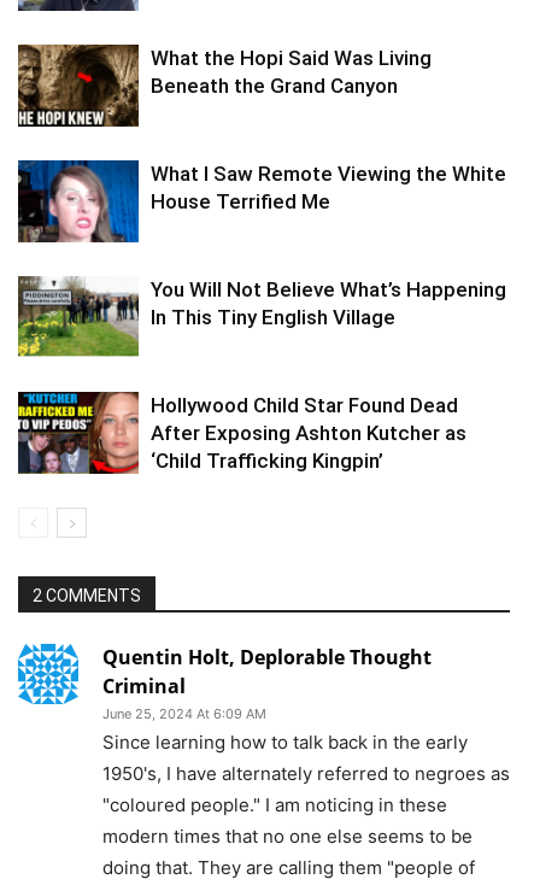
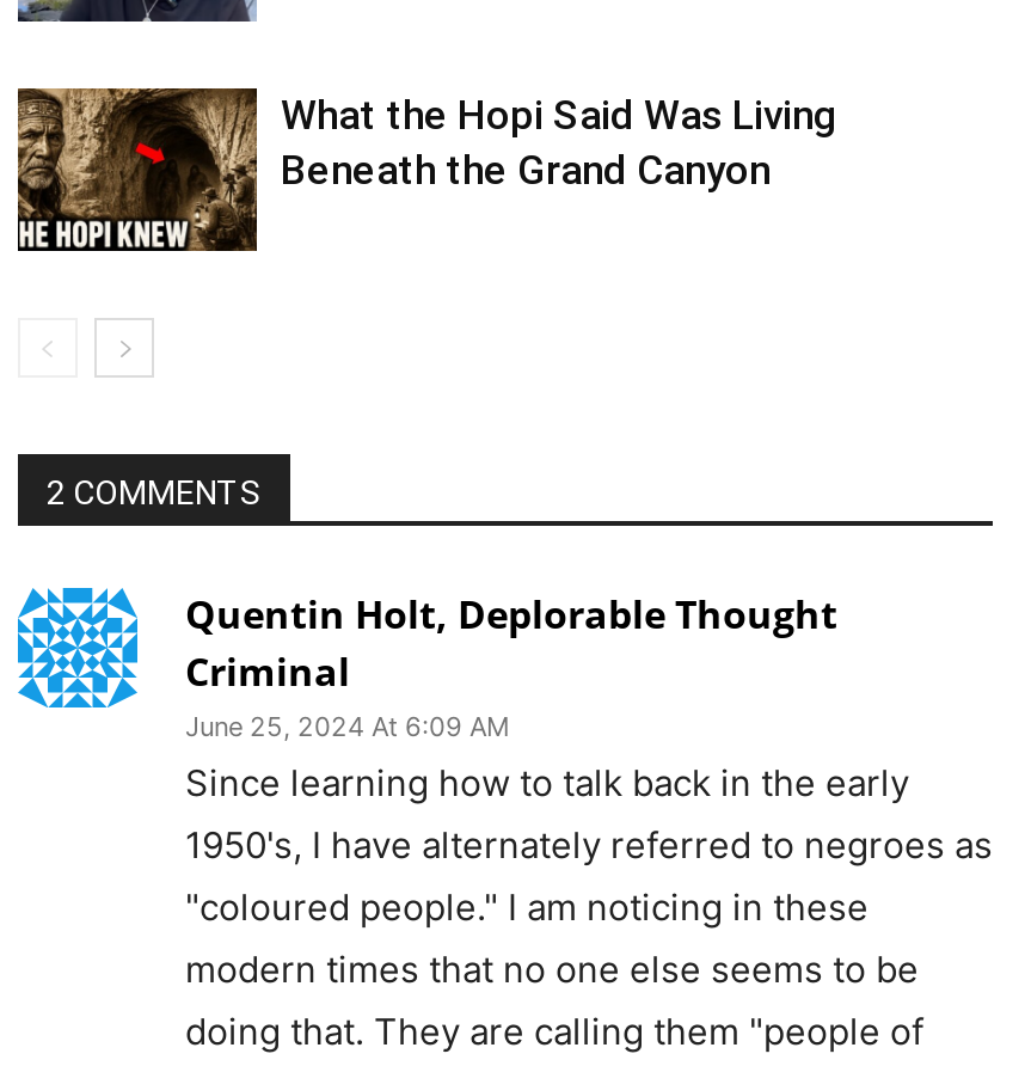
[17,159,506,265] [image] | What I Saw Remote Viewing the White | House Terrified Me -> none
[17,275,506,358] [image] | You Will Not Believe What’s Happening | In This Tiny English Village -> none
[17,391,466,475] [image] | Hollywood Child Star Found Dead | After Exposing Ashton Kutcher as | ‘Child Trafficking Kingpin’ -> none

